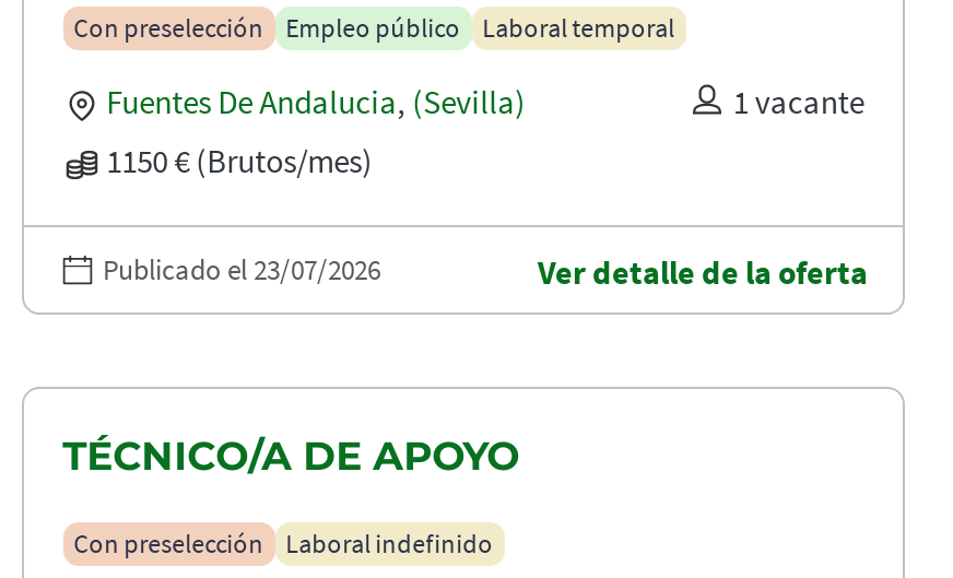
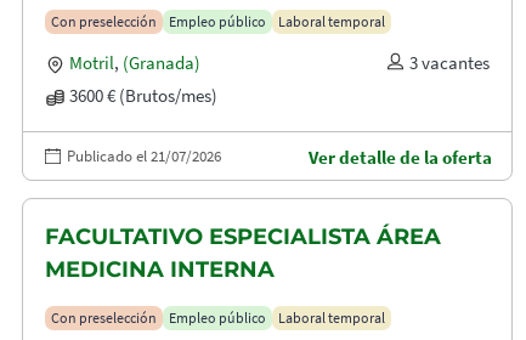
[106,80,864,181] Fuentes De Andalucia, (Sevilla) | 1 vacante | 1150 € (Brutos/mes) -> [69,51,490,107] Motril, (Granada) | 3 vacantes | 3600 € (Brutos/mes)
[103,251,380,288] Publicado el 23/07/2026 -> [67,146,221,167] Publicado el 21/07/2026
[63,432,519,480] TÉCNICO/A DE APOYO -> [44,223,440,283] FACULTATIVO ESPECIALISTA ÁREA | MEDICINA INTERNA
[285,526,493,559] Laboral indefinido -> [168,308,385,326] Empleo público | Laboral temporal

